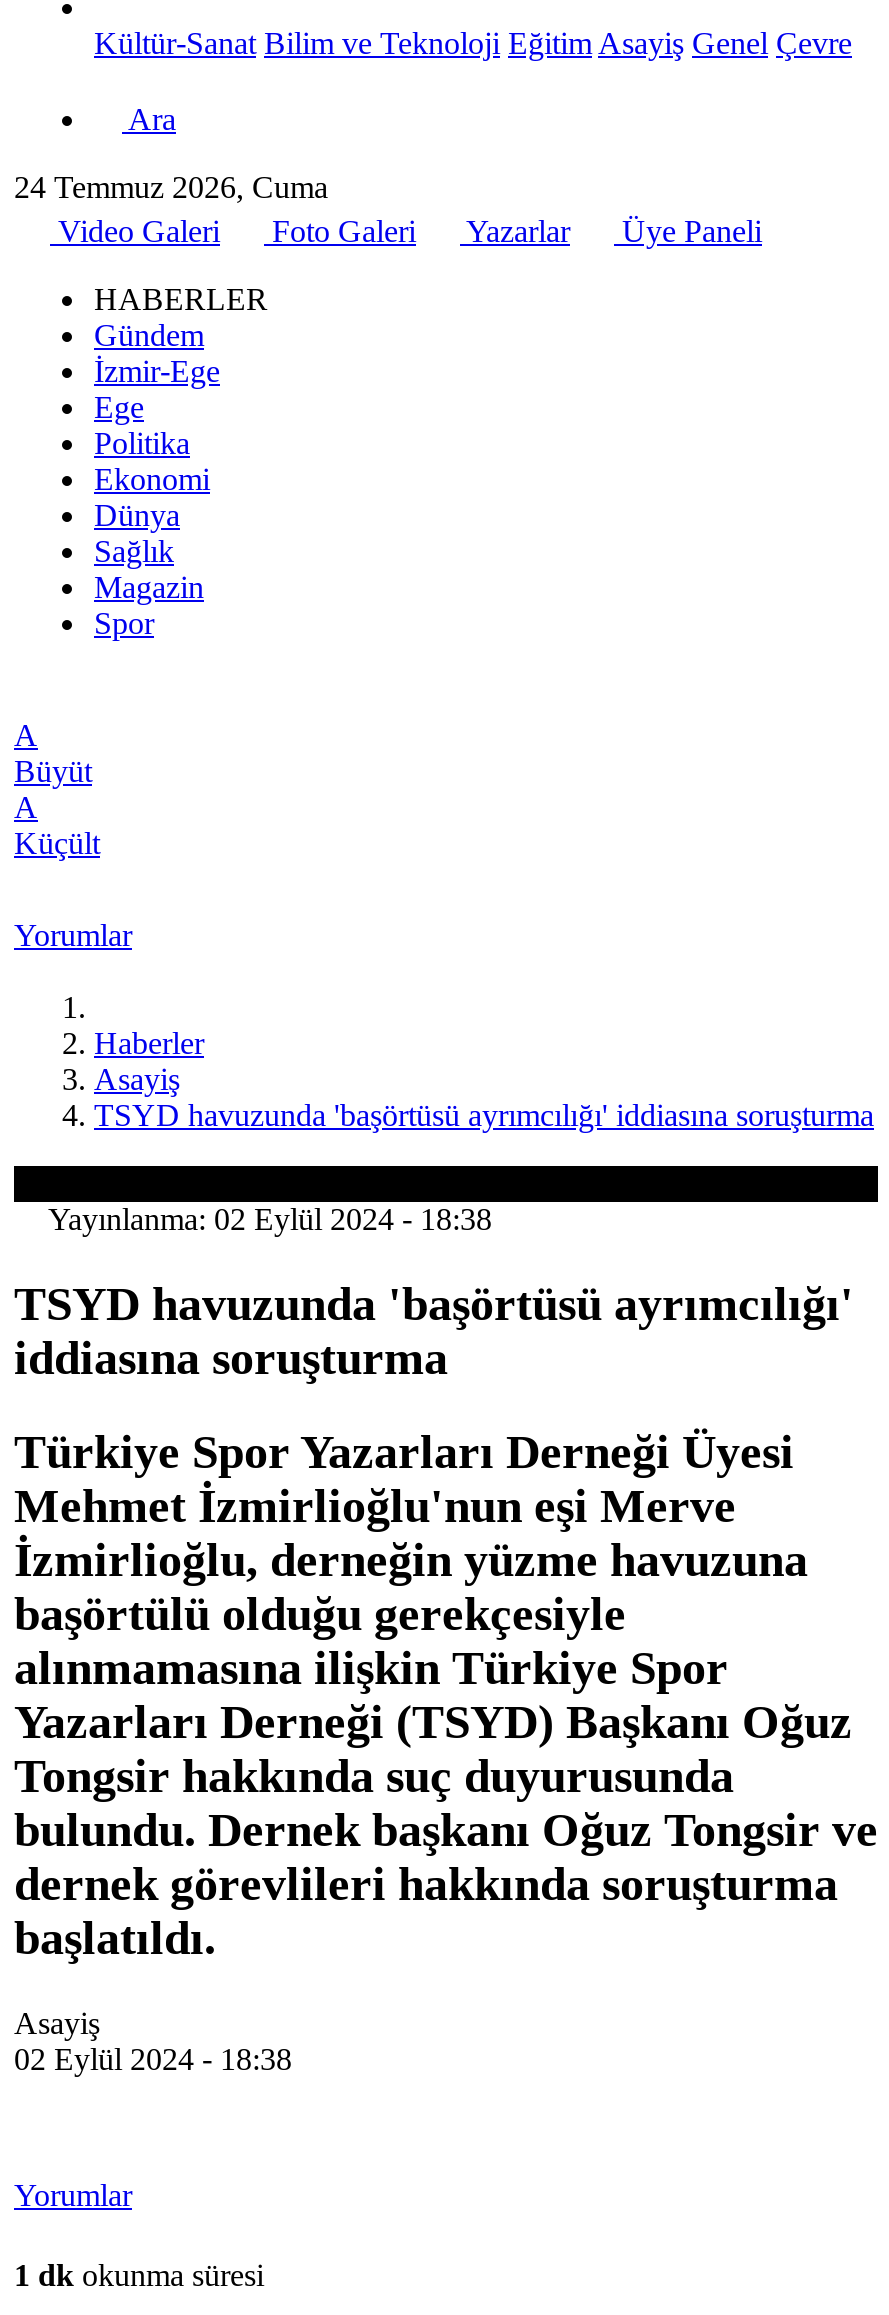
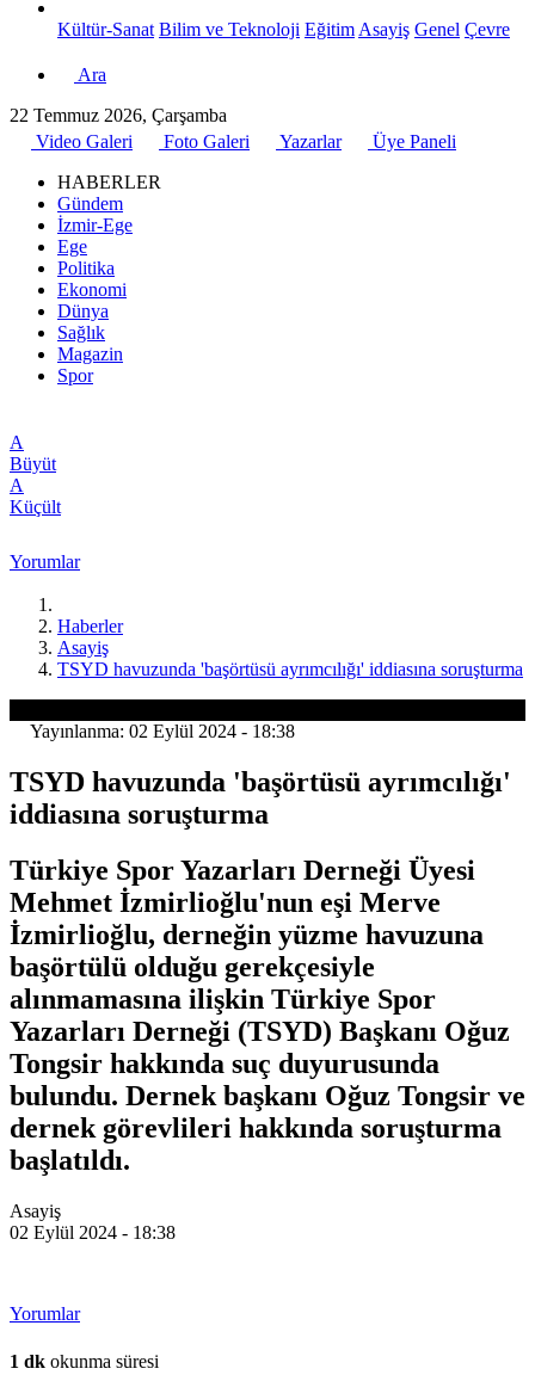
[14,170,328,204] 24 Temmuz 2026, Cuma -> [10,105,227,125] 22 Temmuz 2026, Çarşamba

